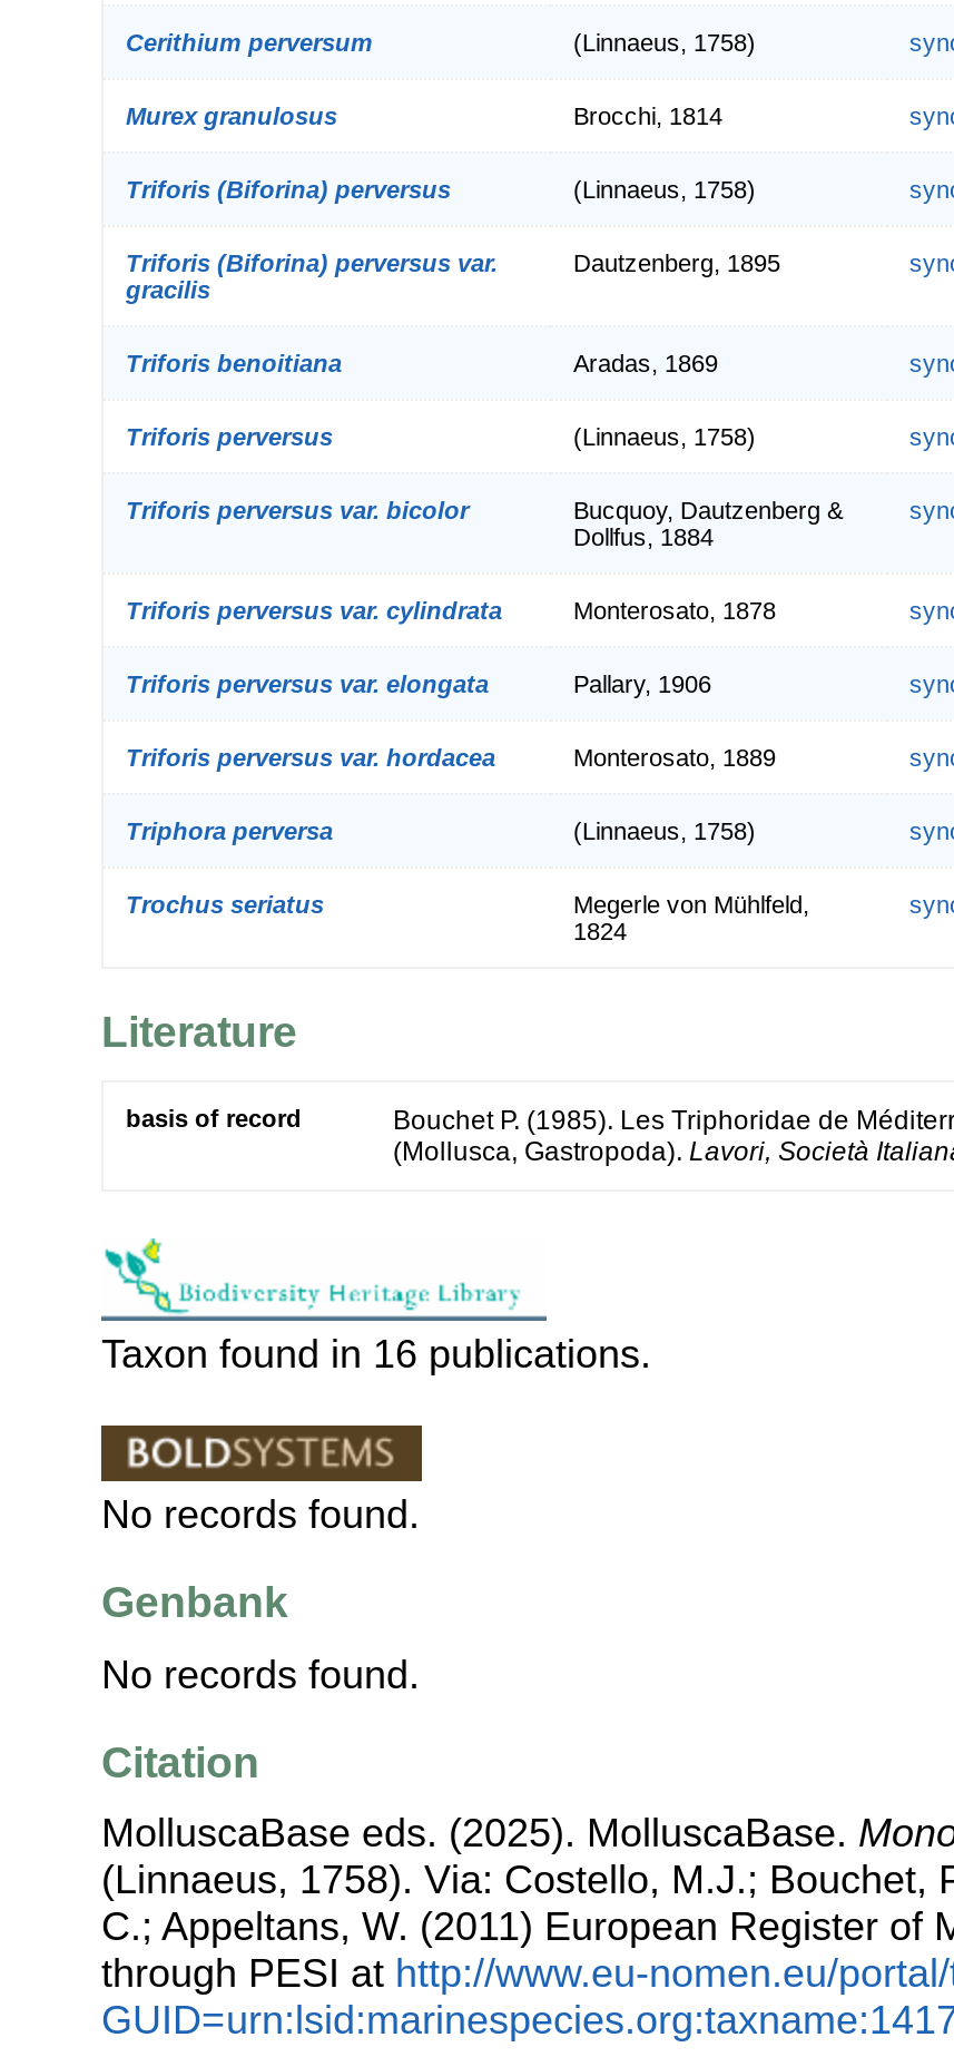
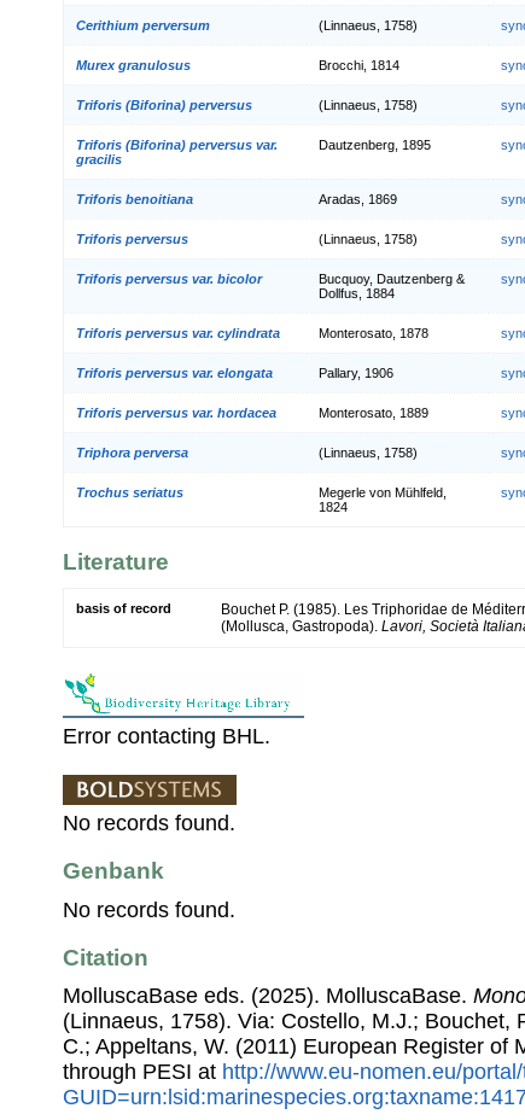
[101,1332,651,1377] Taxon found in 16 publications. -> [63,724,270,748] Error contacting BHL.

